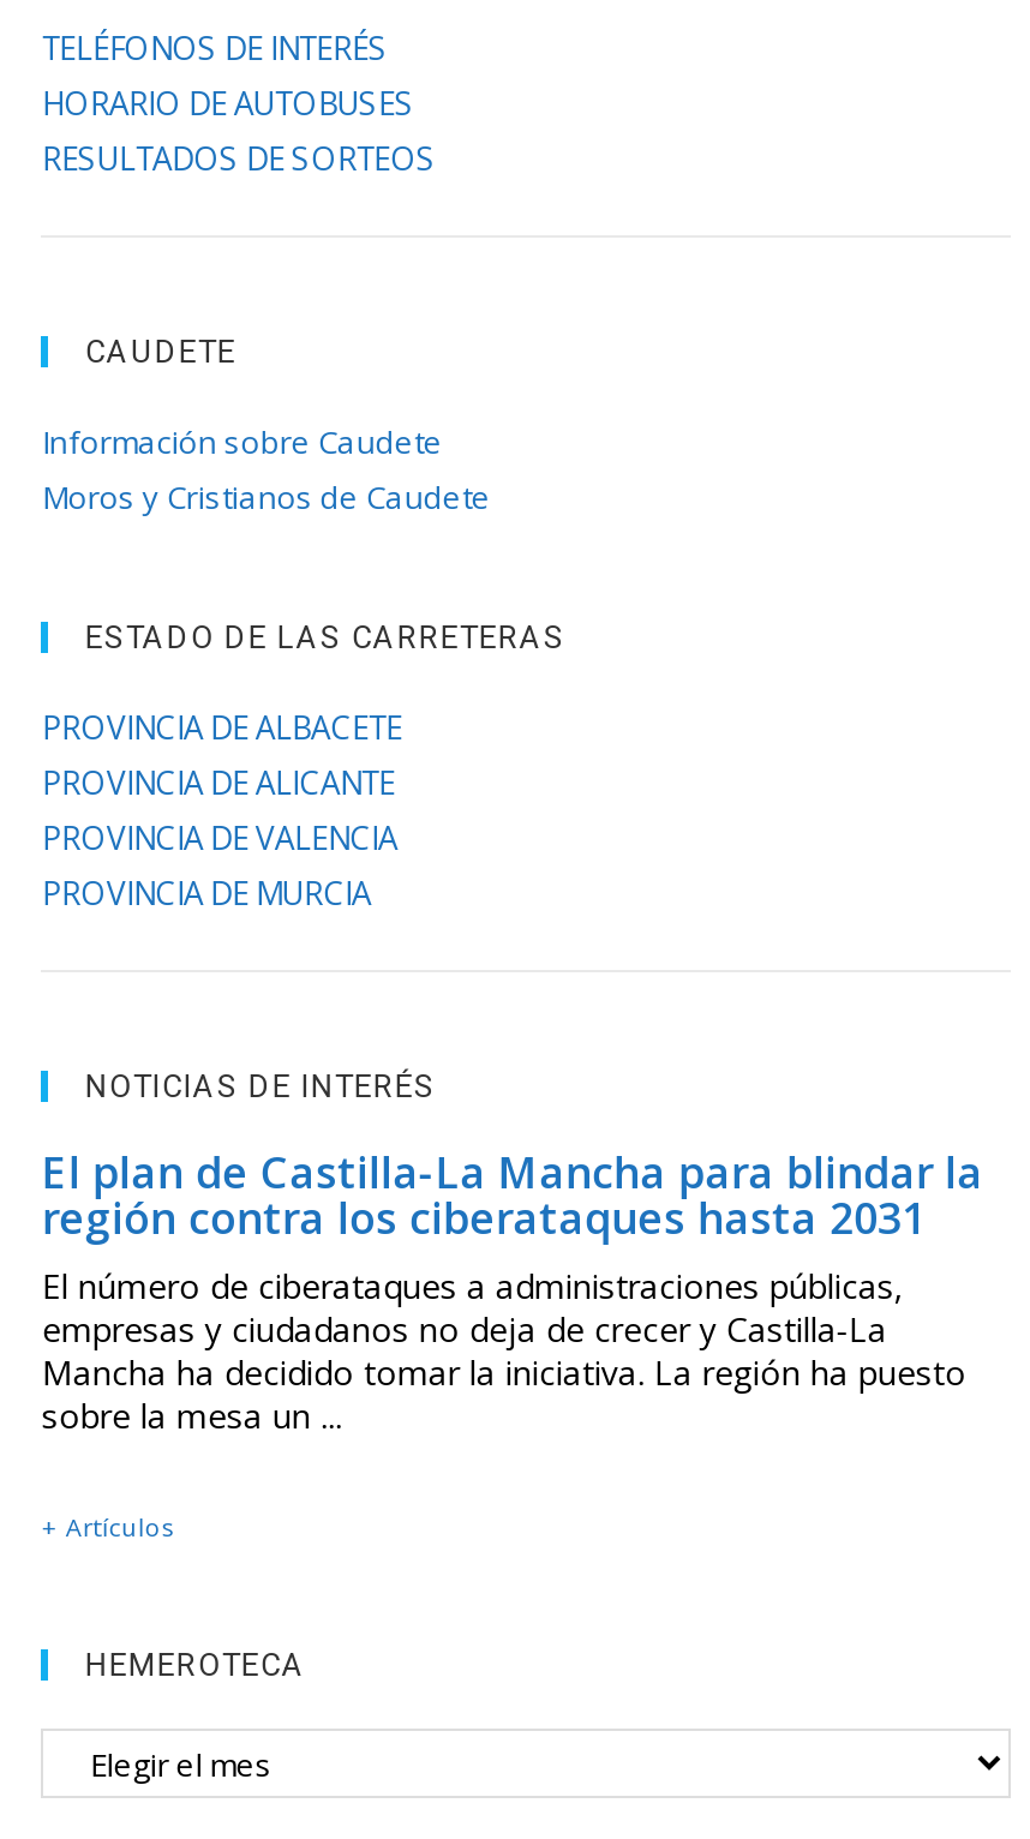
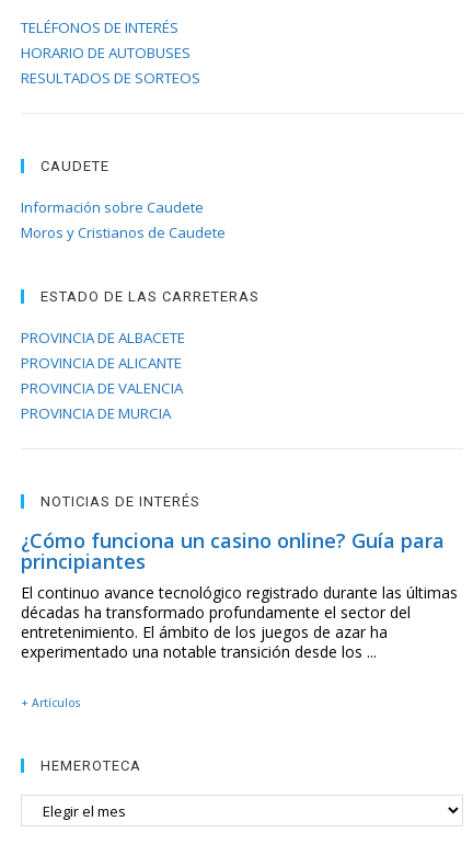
[42,1143,983,1439] El plan de Castilla-La Mancha para blindar la | región contra los ciberataques hasta 2031 | El número de ciberataques a administraciones públicas, | empresas y ciudadanos no deja de crecer y Castilla-La | Mancha ha decidido tomar la iniciativa. La región ha puesto | sobre la mesa un ... -> [21,527,458,662] ¿Cómo funciona un casino online? Guía para | principiantes | El continuo avance tecnológico registrado durante las últimas | décadas ha transformado profundamente el sector del | entretenimiento. El ámbito de los juegos de azar ha | experimentado una notable transición desde los ...

